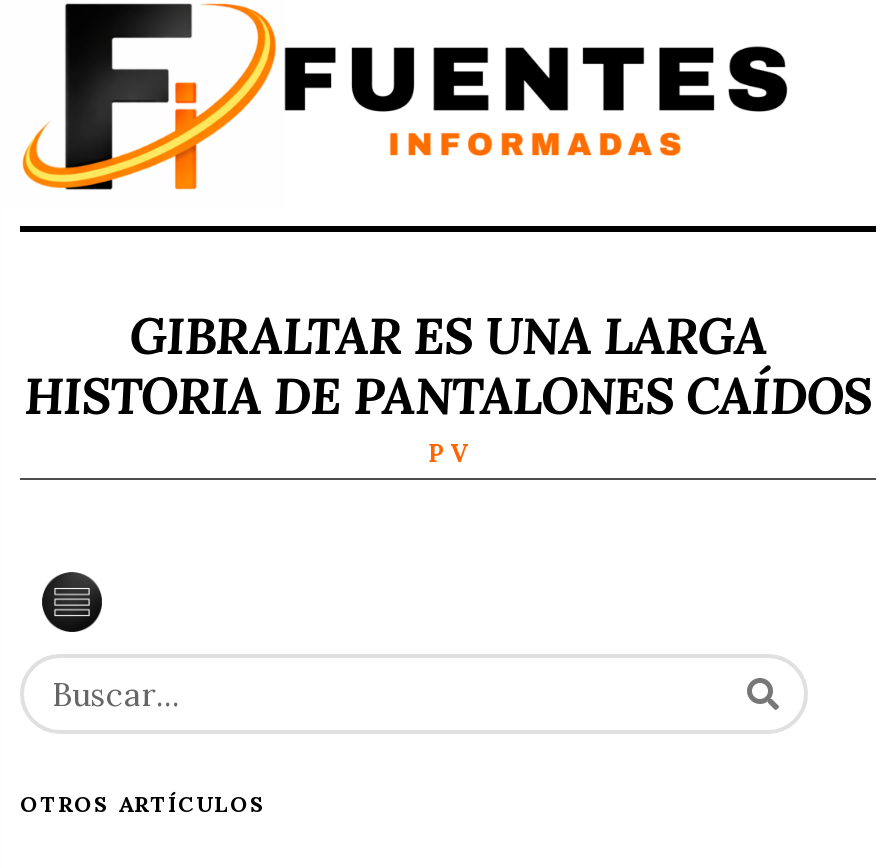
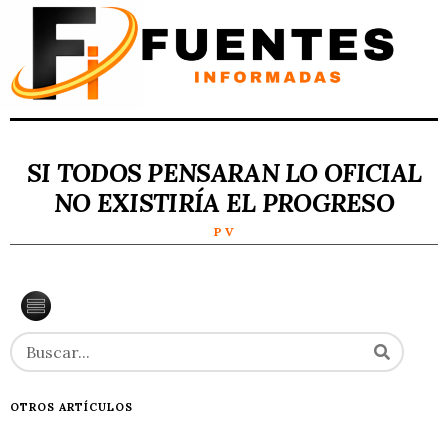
[24,303,872,427] GIBRALTAR ES UNA LARGA | HISTORIA DE PANTALONES CAÍDOS -> [27,157,421,219] SI TODOS PENSARAN LO OFICIAL | NO EXISTIRÍA EL PROGRESO

